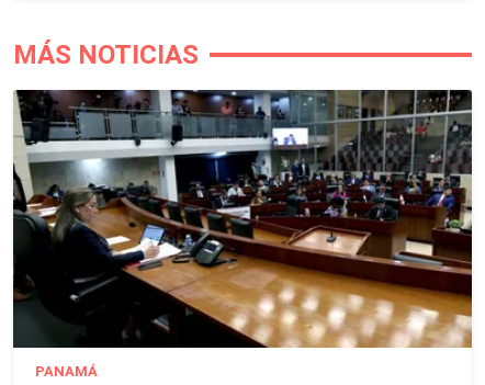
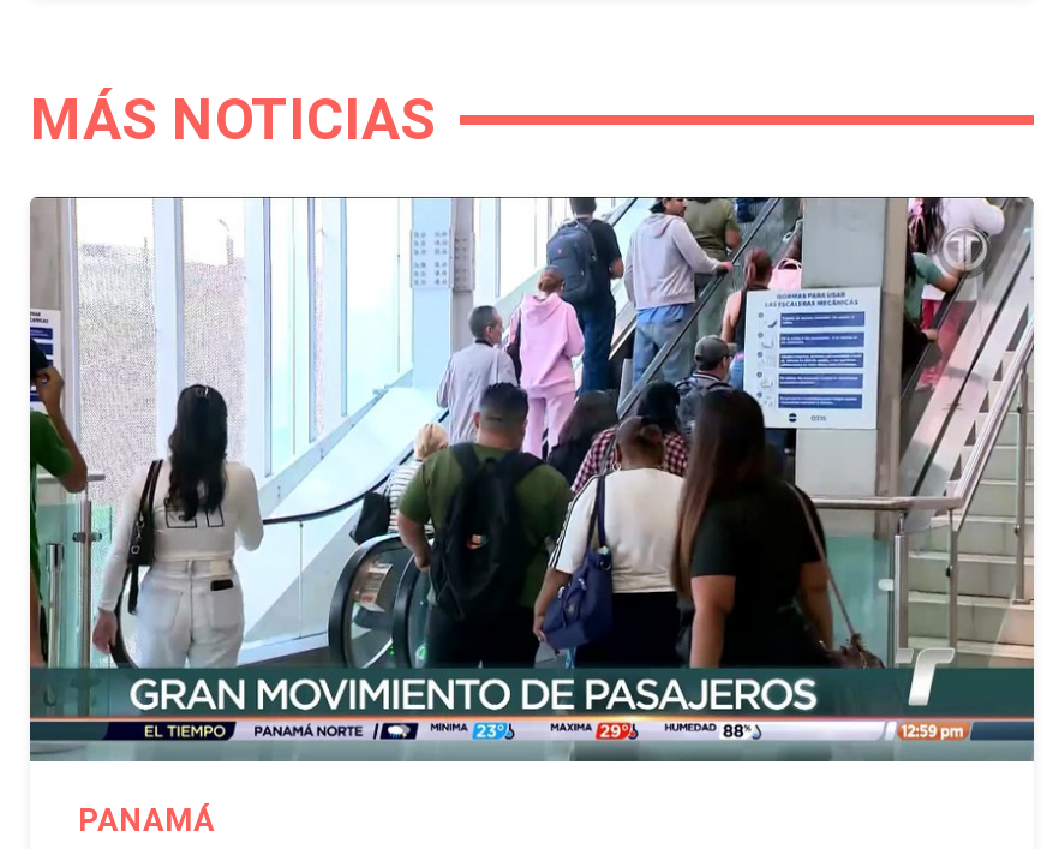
[12,89,473,349] [image] -> [30,197,1036,764] [image]

